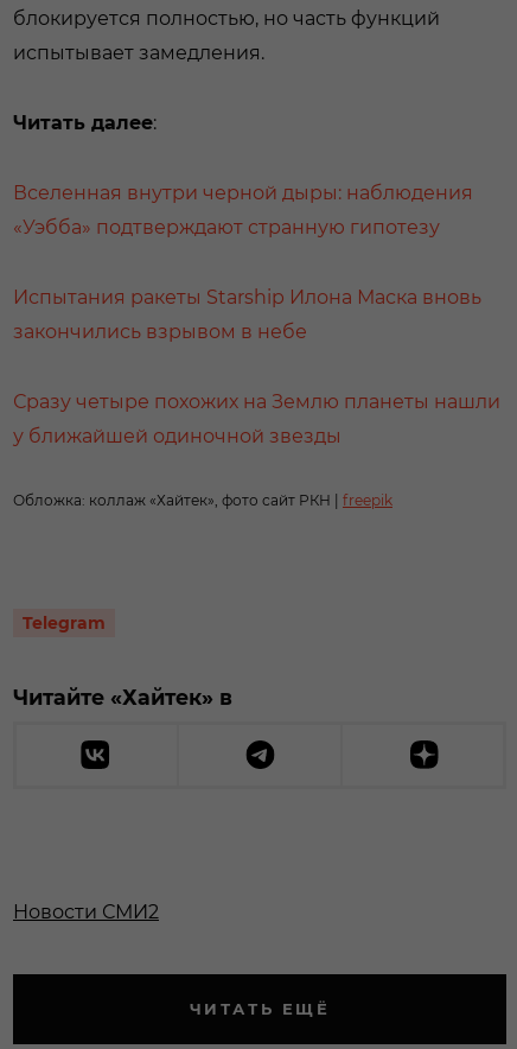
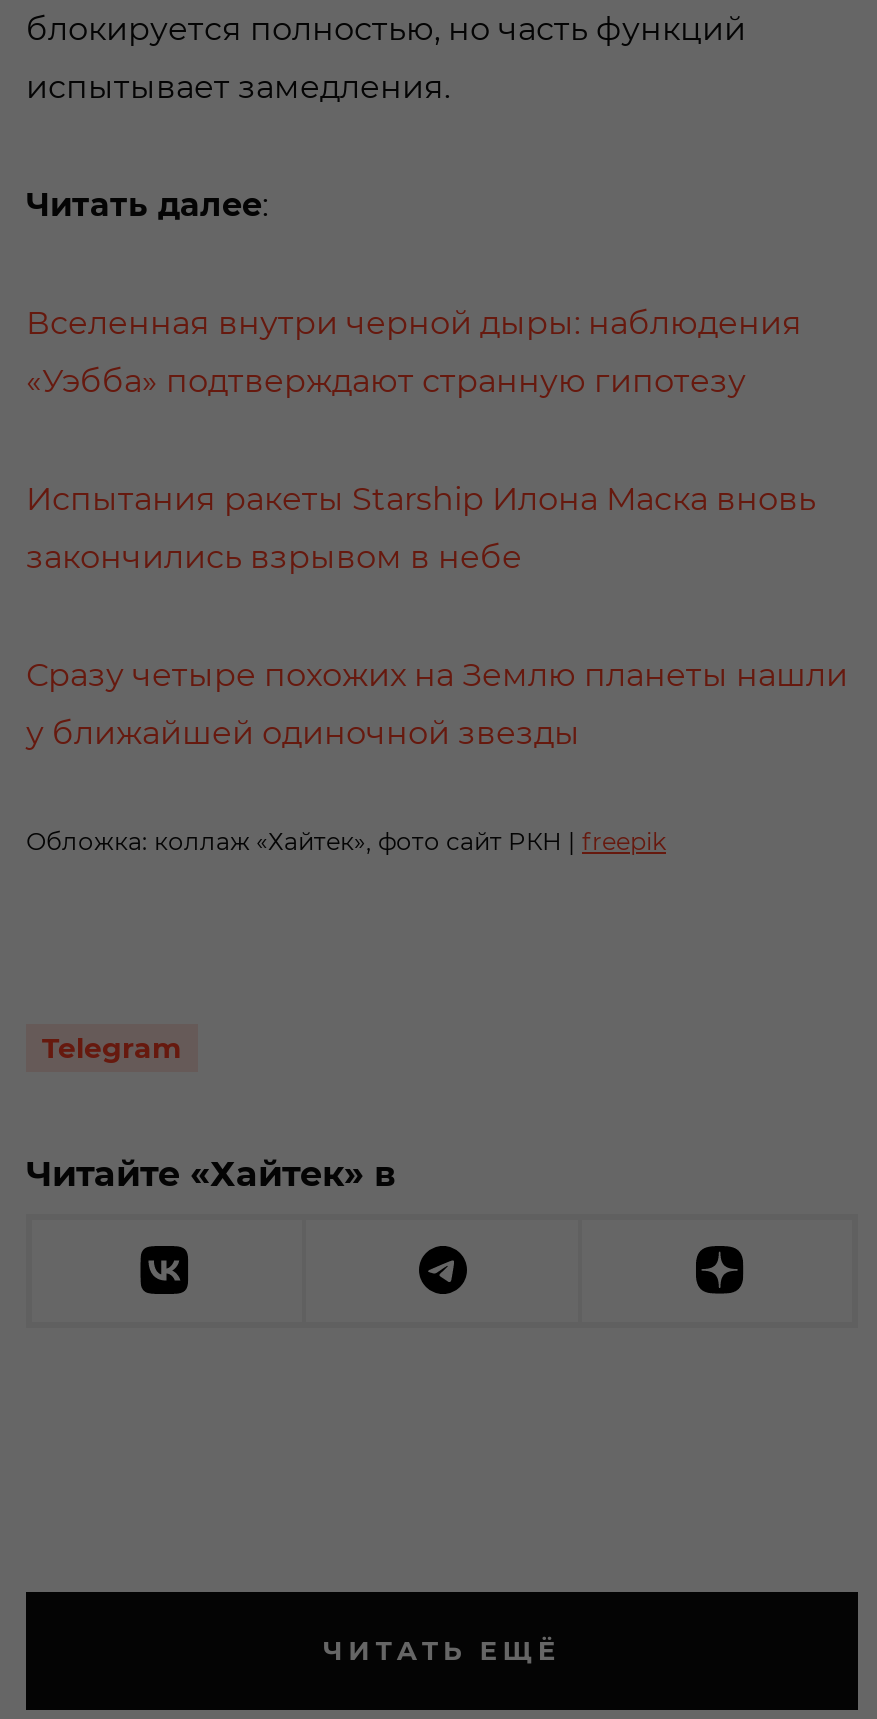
[13,900,159,923] Новости СМИ2 -> none

